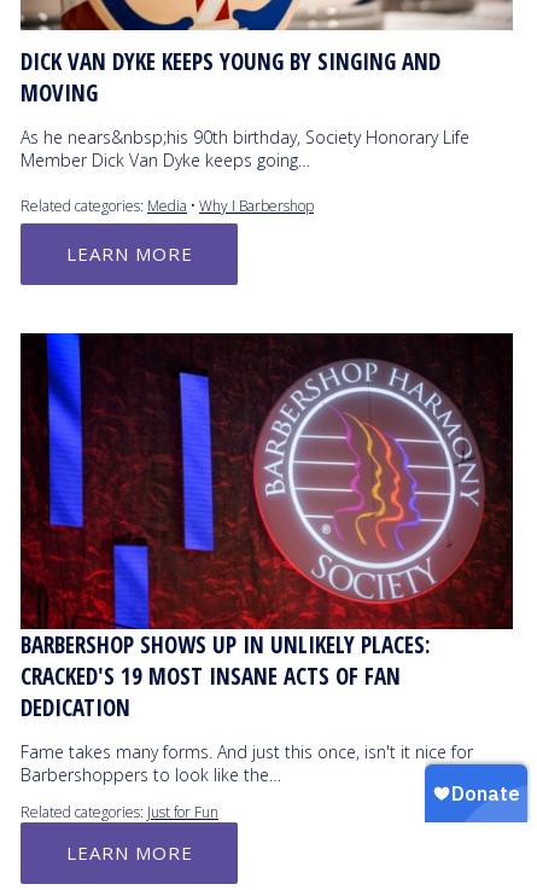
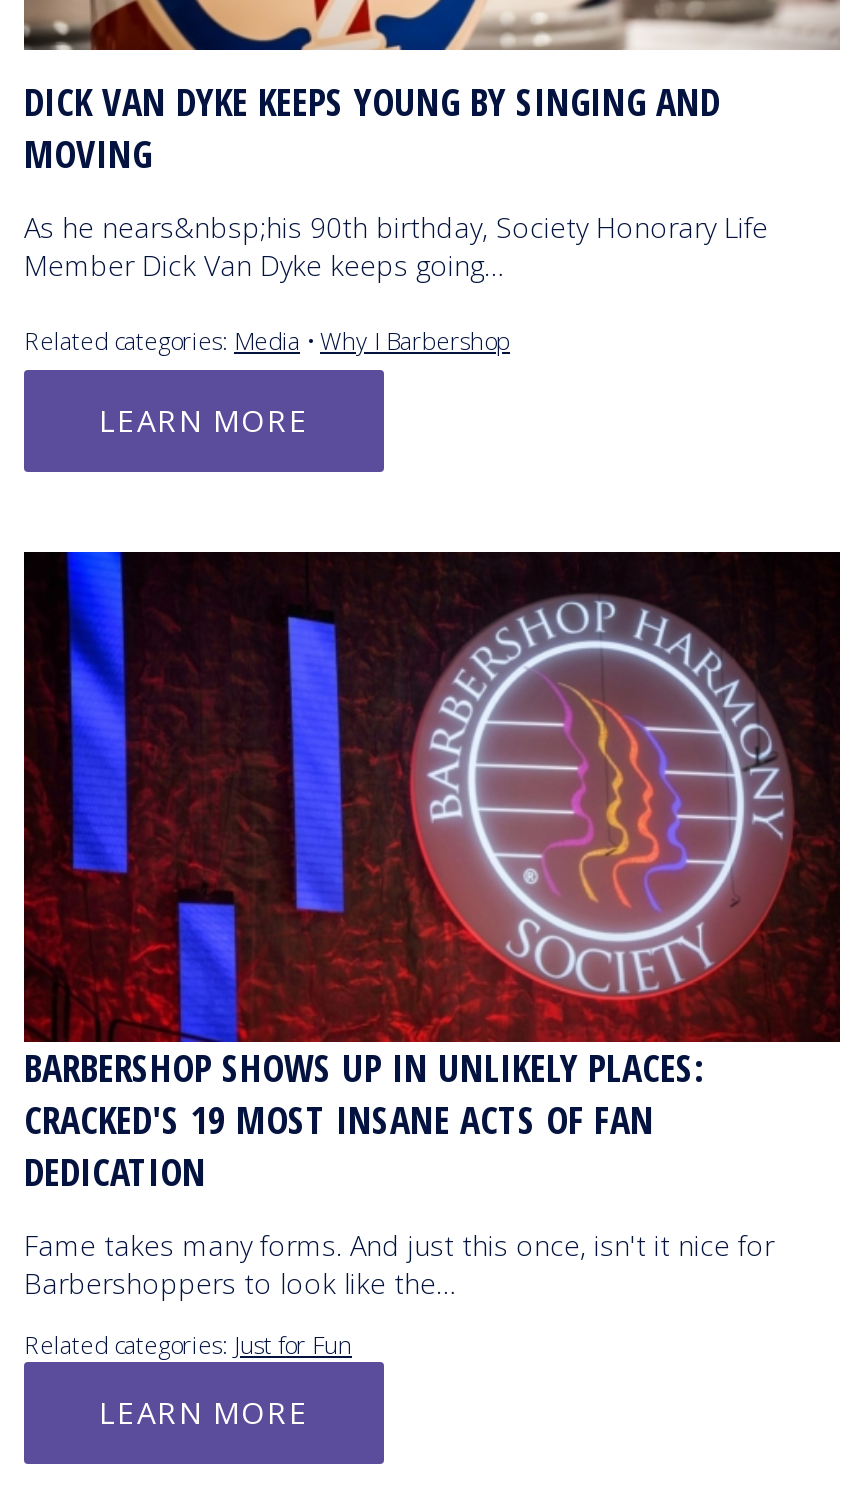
[424,762,530,824] [image] -> none

